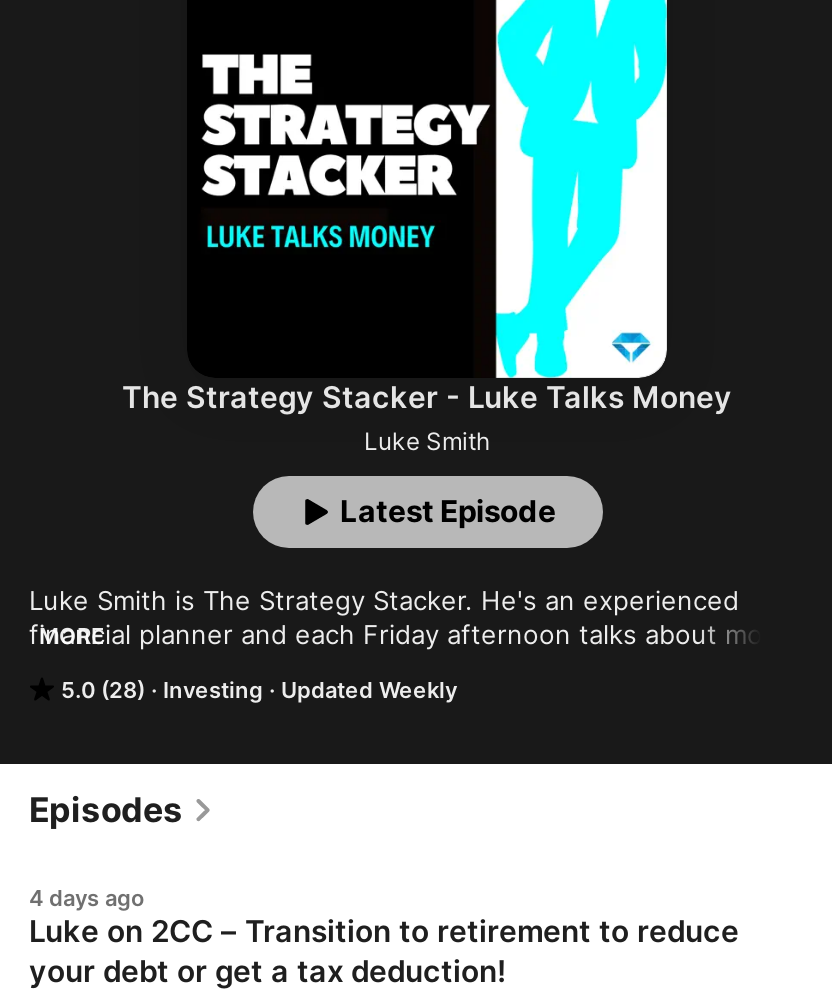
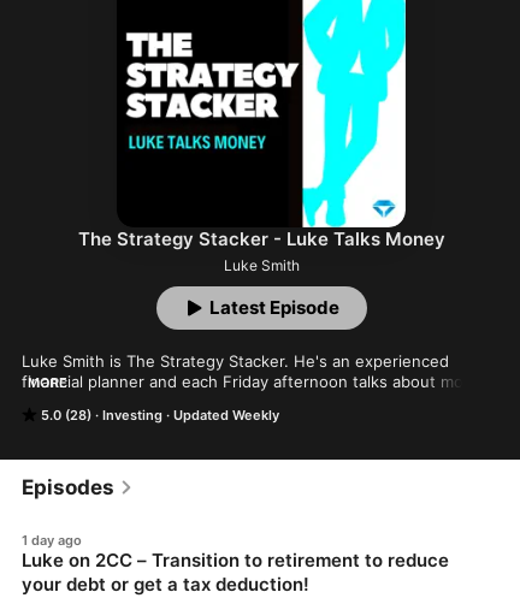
[29,884,145,912] 4 days ago -> [22,532,82,549] 1 day ago

